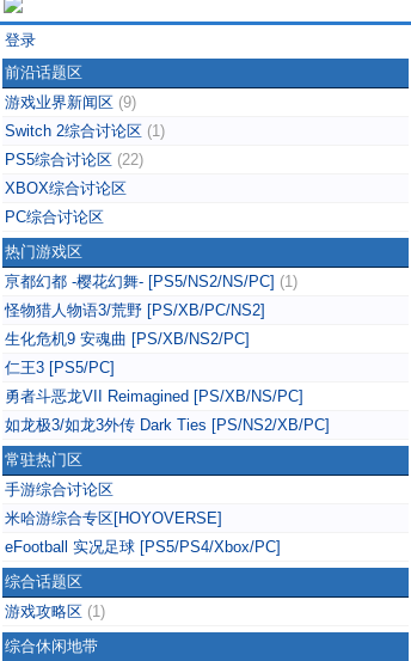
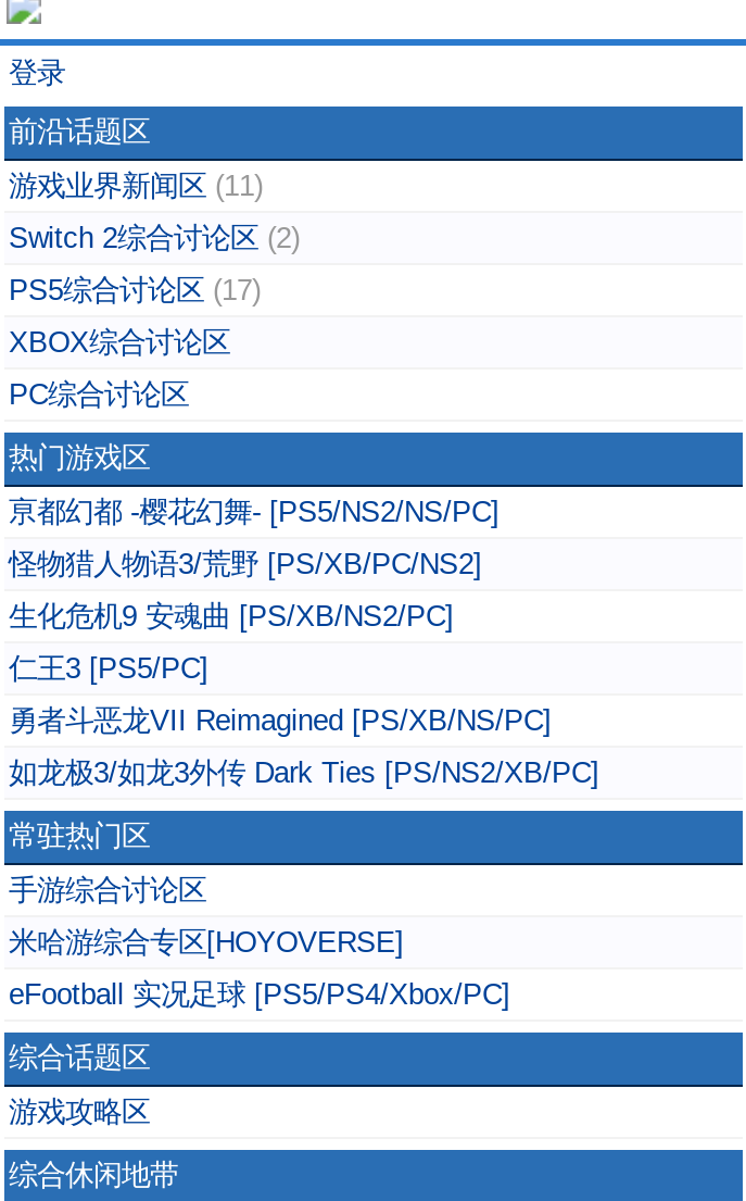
[5,93,136,111] 游戏业界新闻区 (9) -> [9,170,263,202] 游戏业界新闻区 (11)
[5,122,165,140] Switch 2综合讨论区 (1) -> [9,222,300,254] Switch 2综合讨论区 (2)
[5,151,143,169] PS5综合讨论区 (22) -> [9,274,261,306] PS5综合讨论区 (17)
[5,273,297,290] 亰都幻都 -樱花幻舞- [PS5/NS2/NS/PC] (1) -> [9,496,500,528] 亰都幻都 -樱花幻舞- [PS5/NS2/NS/PC]
[5,602,105,620] 游戏攻略区 (1) -> [9,1096,150,1128] 游戏攻略区

